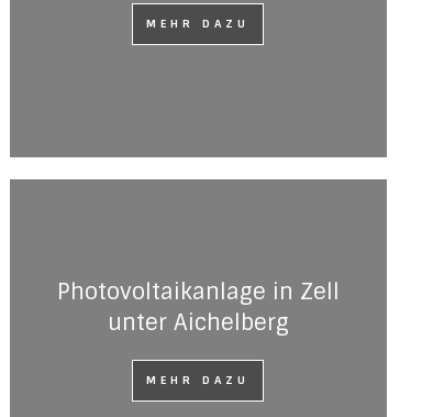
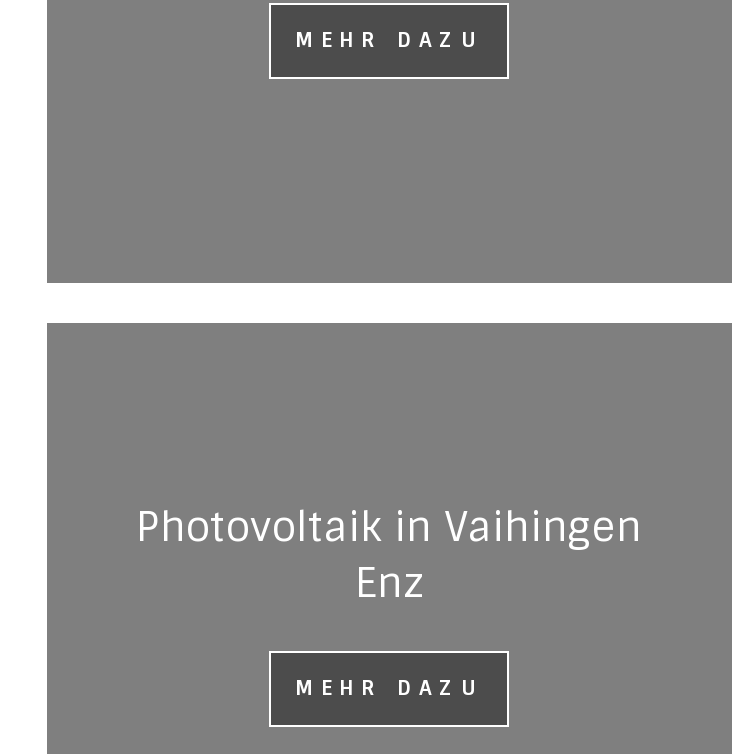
[57,278,339,337] Photovoltaikanlage in Zell | unter Aichelberg -> [136,502,642,610] Photovoltaik in Vaihingen | Enz

